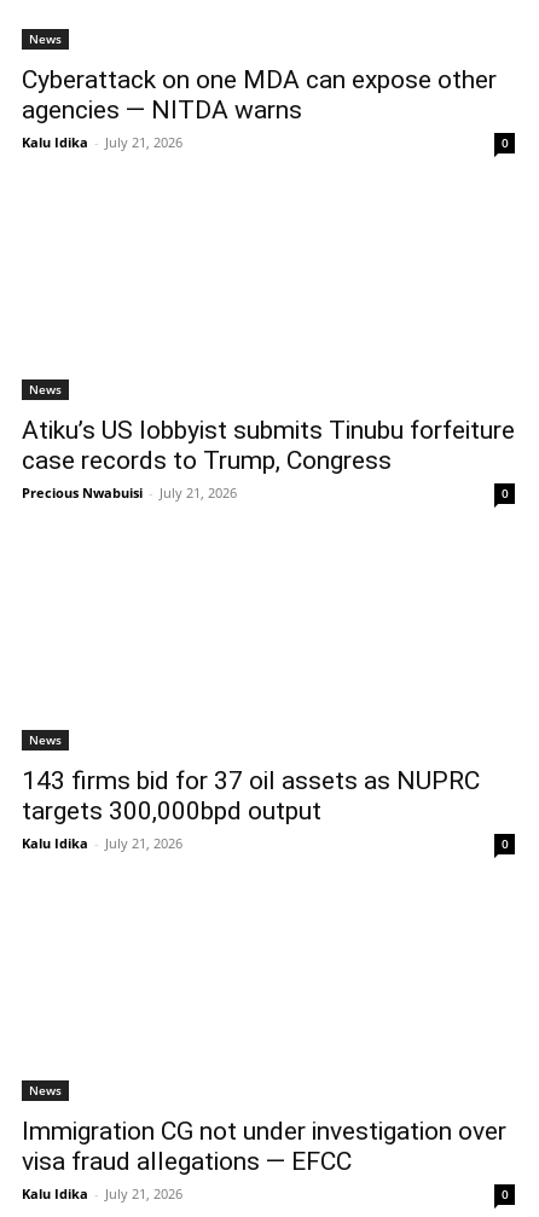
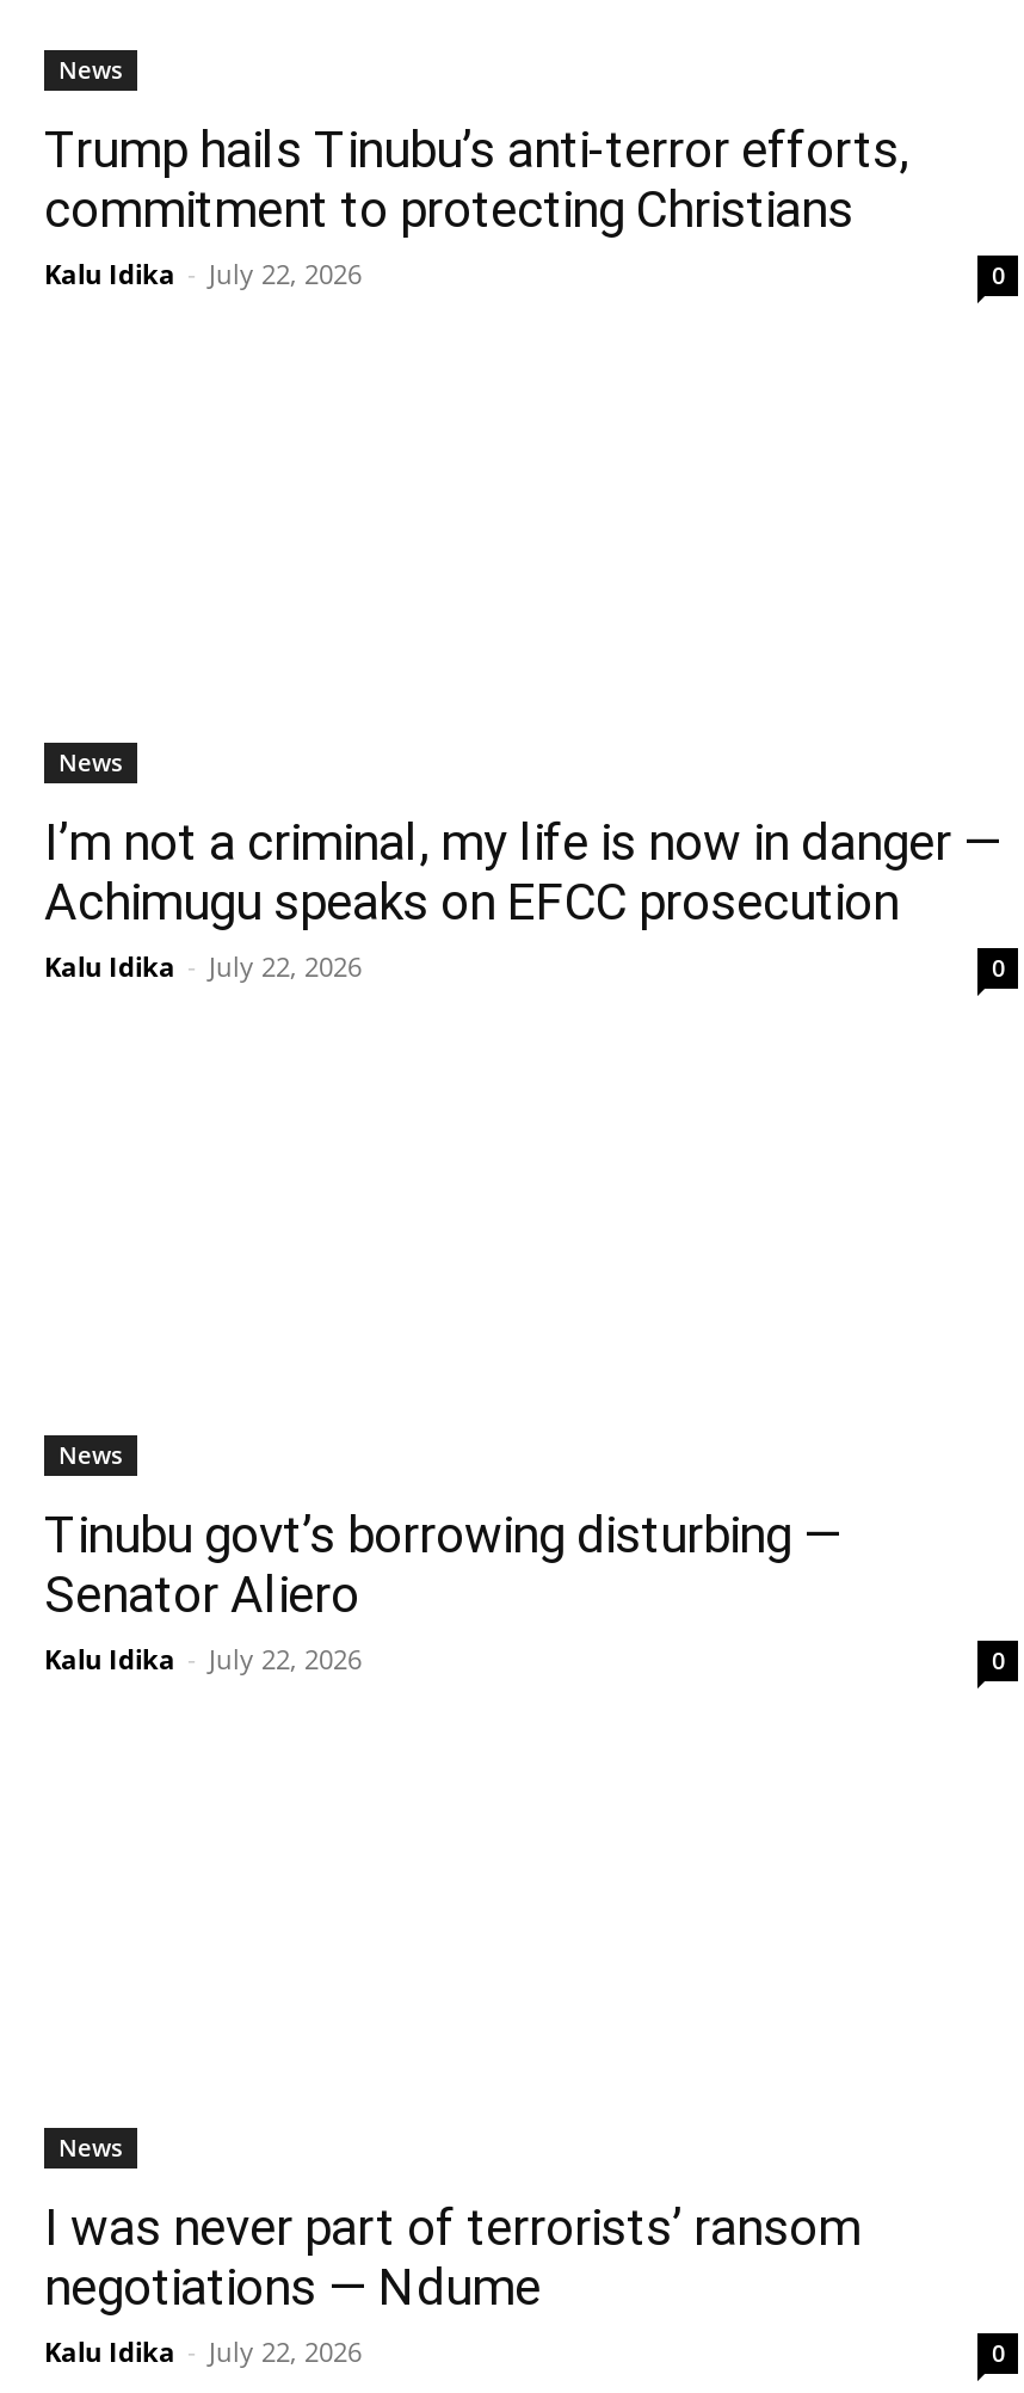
[22,65,497,151] Cyberattack on one MDA can expose other | agencies — NITDA warns | Kalu Idika - July 21, 2026 -> [44,122,908,291] Trump hails Tinubu’s anti-terror efforts, | commitment to protecting Christians | Kalu Idika - July 22, 2026
[22,416,515,502] Atiku’s US lobbyist submits Tinubu forfeiture | case records to Trump, Congress | Precious Nwabuisi - July 21, 2026 -> [44,814,1001,984] I’m not a criminal, my life is now in danger — | Achimugu speaks on EFCC prosecution | Kalu Idika - July 22, 2026
[22,766,480,852] 143 firms bid for 37 oil assets as NUPRC | targets 300,000bpd output | Kalu Idika - July 21, 2026 -> [44,1507,841,1677] Tinubu govt’s borrowing disturbing — | Senator Aliero | Kalu Idika - July 22, 2026
[22,1117,506,1202] Immigration CG not under investigation over | visa fraud allegations — EFCC | Kalu Idika - July 21, 2026 -> [44,2200,860,2369] I was never part of terrorists’ ransom | negotiations — Ndume | Kalu Idika - July 22, 2026

